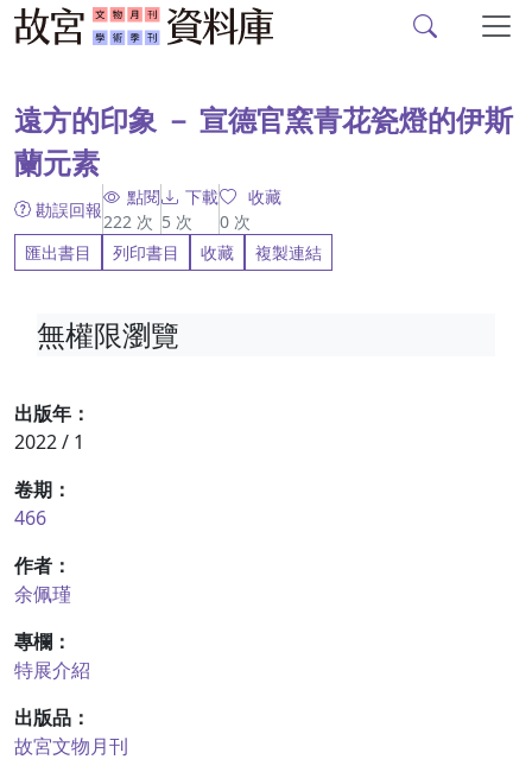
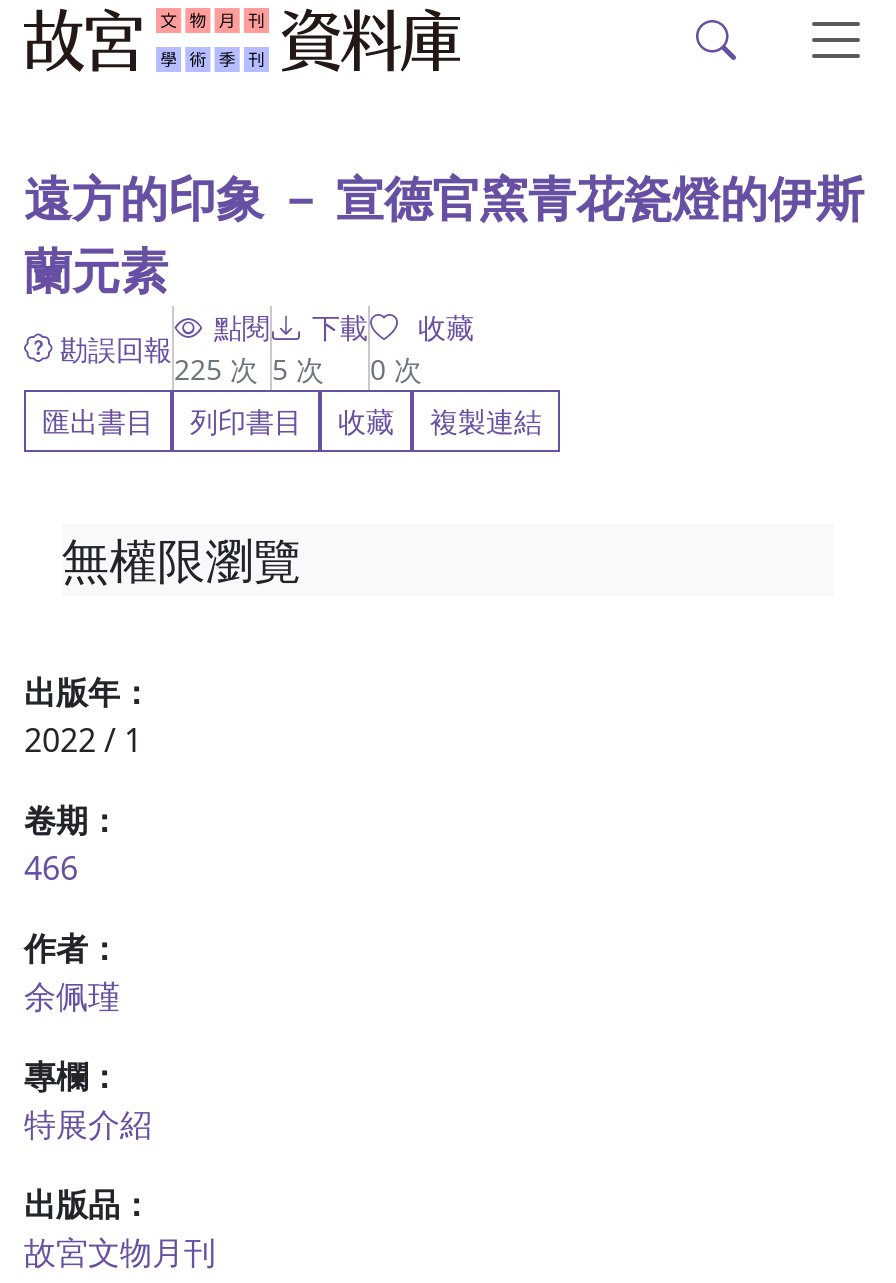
[103,210,251,233] 222次 5次 0次 -> [174,350,422,388] 225次 5次 0次

